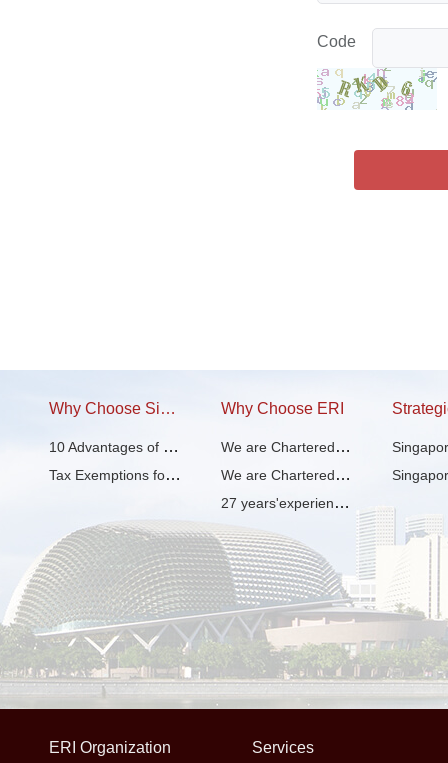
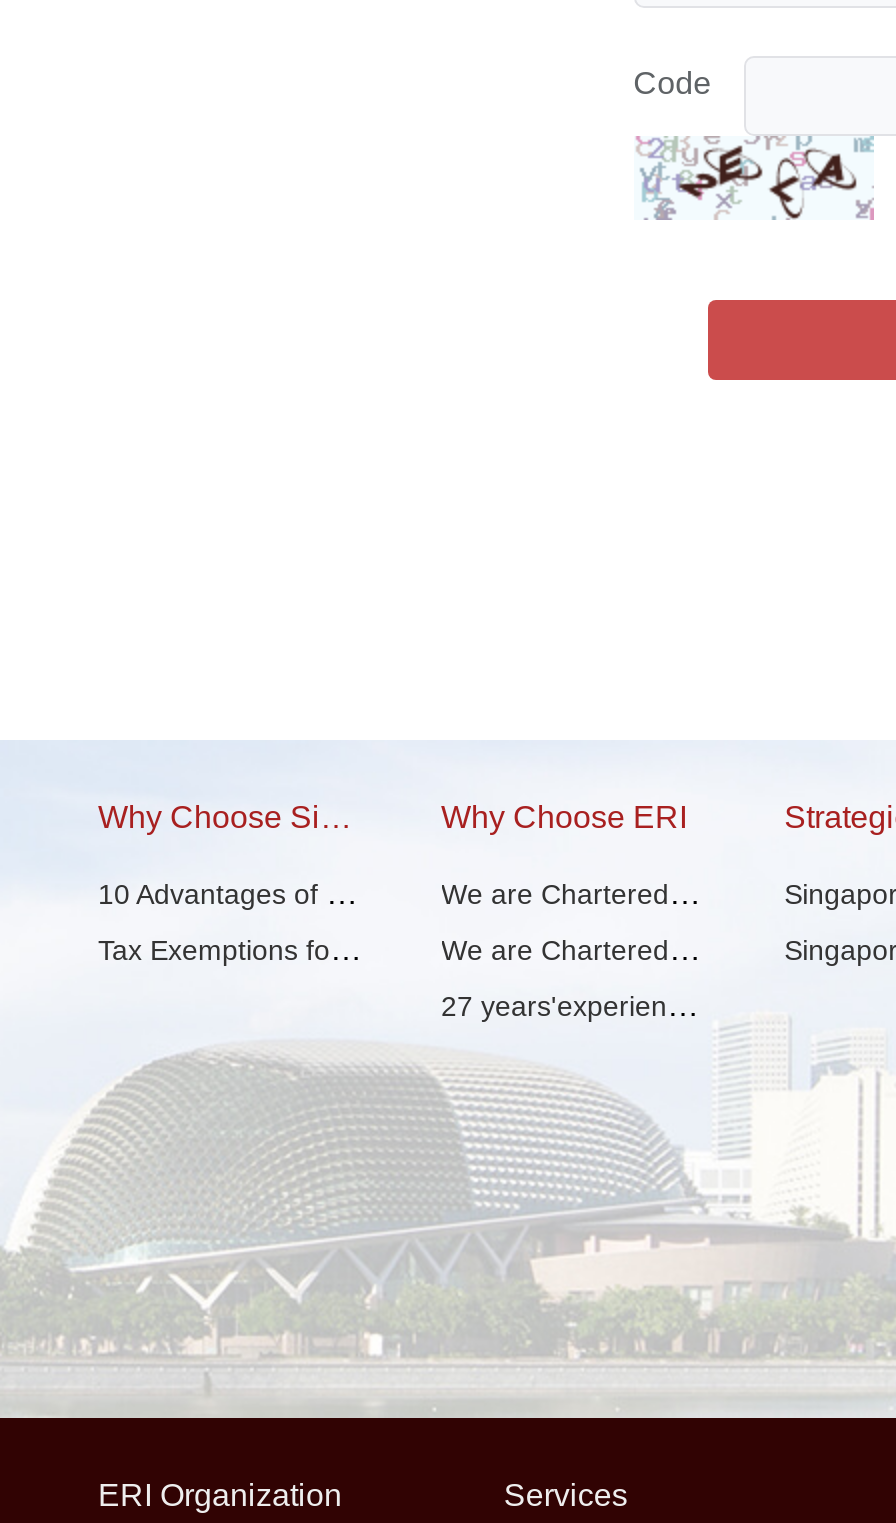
[317,69,437,110] [image] -> [636,136,874,220] [image]

